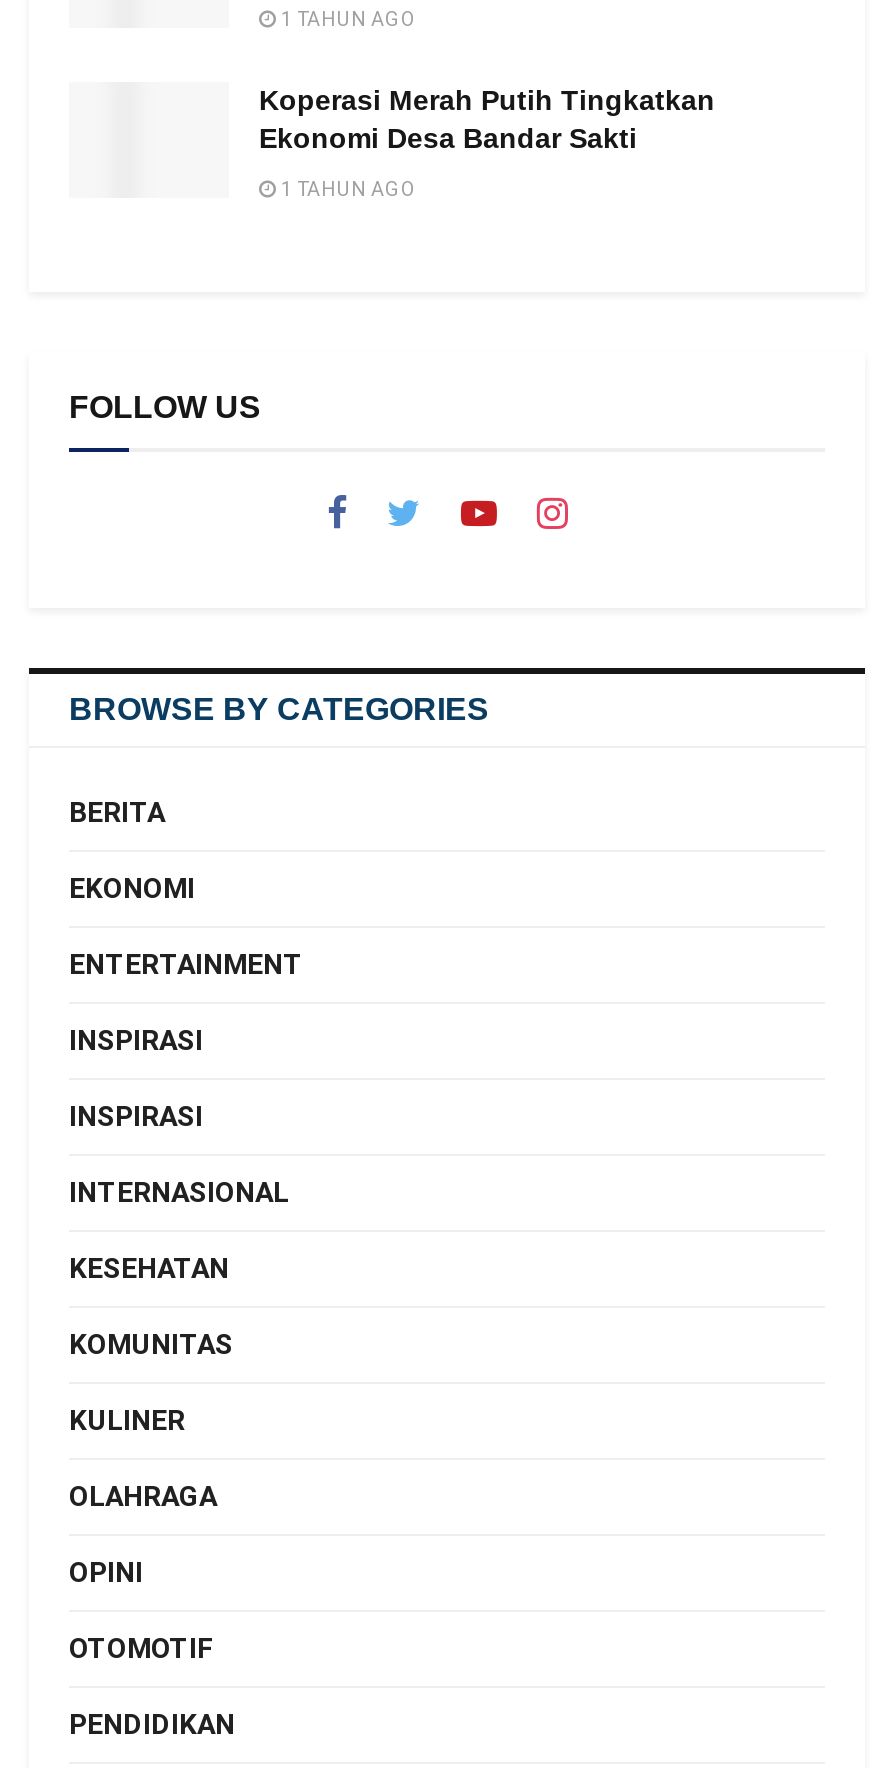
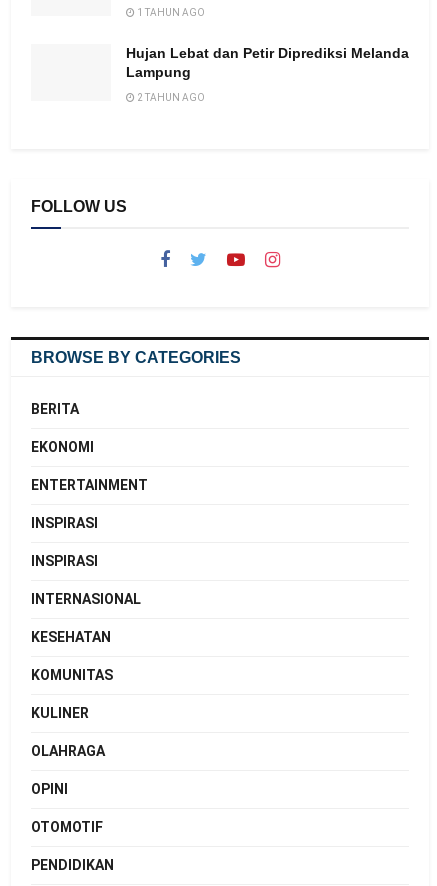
[259,85,715,155] Koperasi Merah Putih Tingkatkan | Ekonomi Desa Bandar Sakti -> [126,45,409,80] Hujan Lebat dan Petir Diprediksi Melanda | Lampung
[277,179,417,201] 1 TAHUN AGO -> [135,92,205,103] 2 TAHUN AGO

